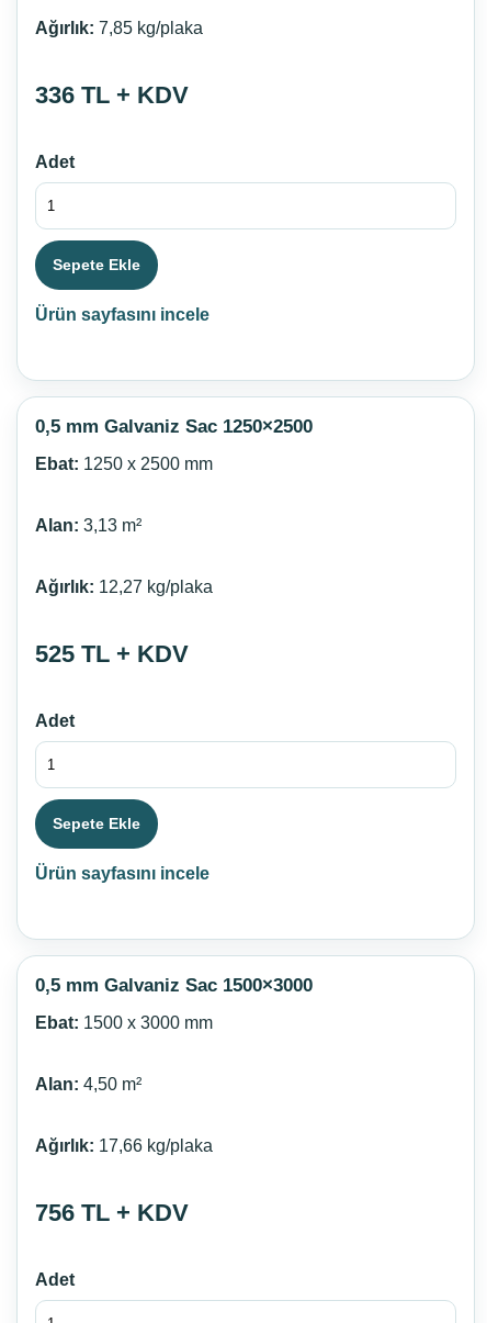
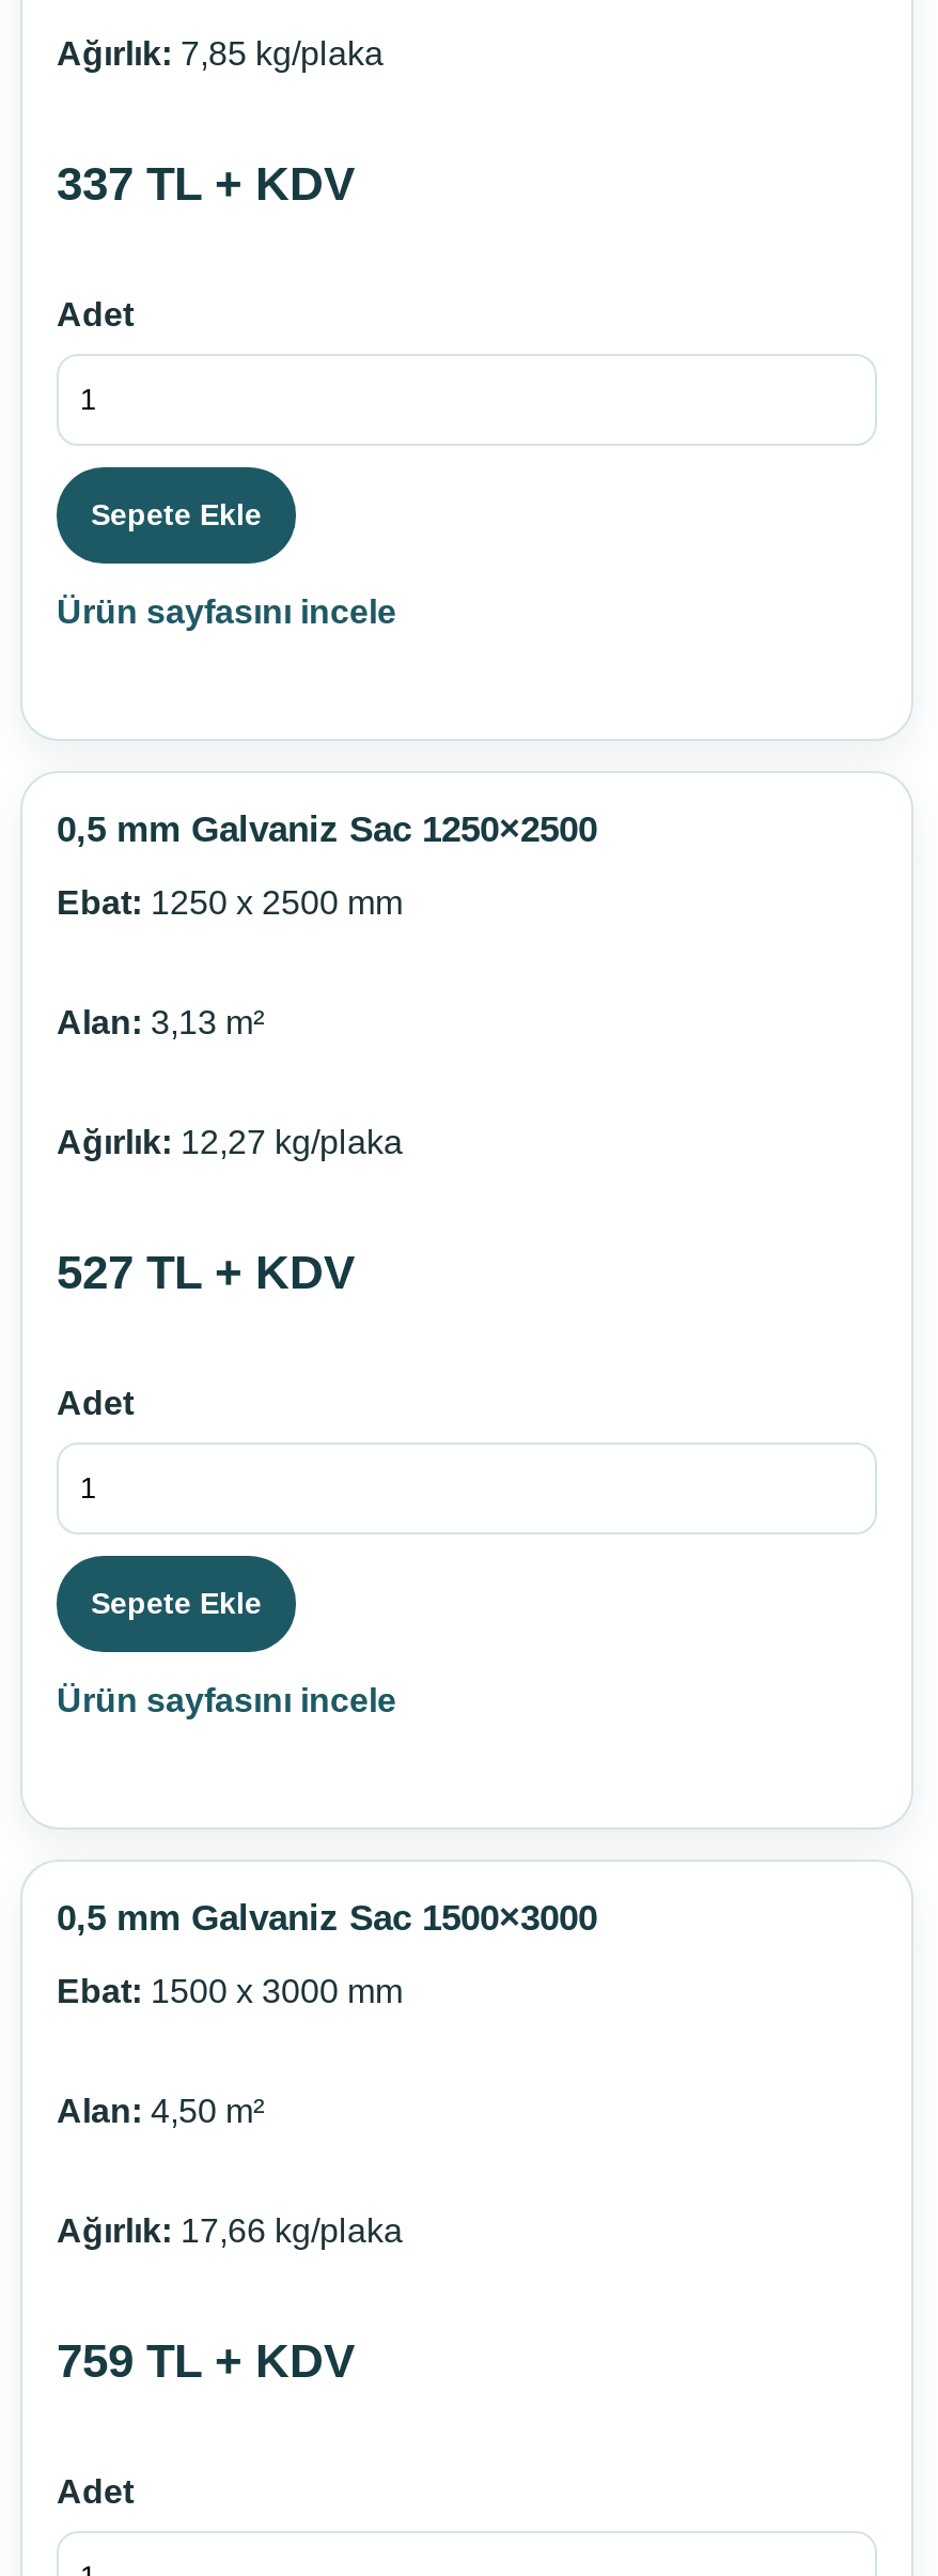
[35,81,189,108] 336 TL + KDV -> [57,157,356,210] 337 TL + KDV
[35,640,189,667] 525 TL + KDV -> [57,1245,356,1299] 527 TL + KDV
[35,1199,189,1226] 756 TL + KDV -> [57,2334,356,2387] 759 TL + KDV

